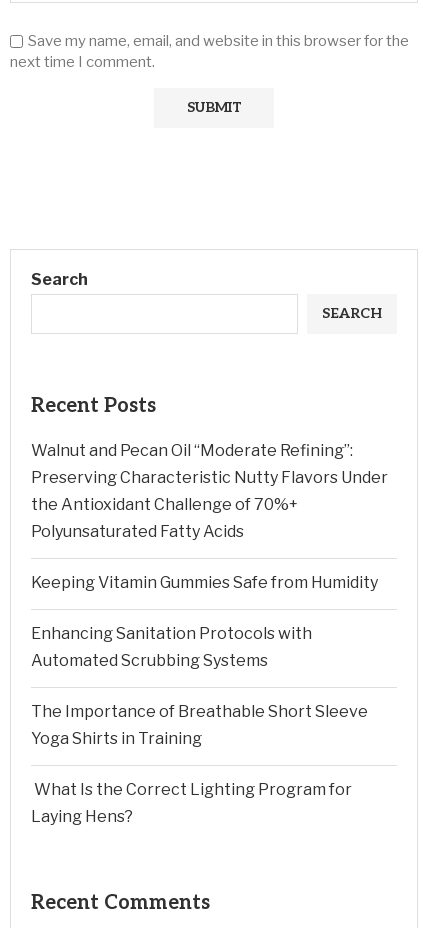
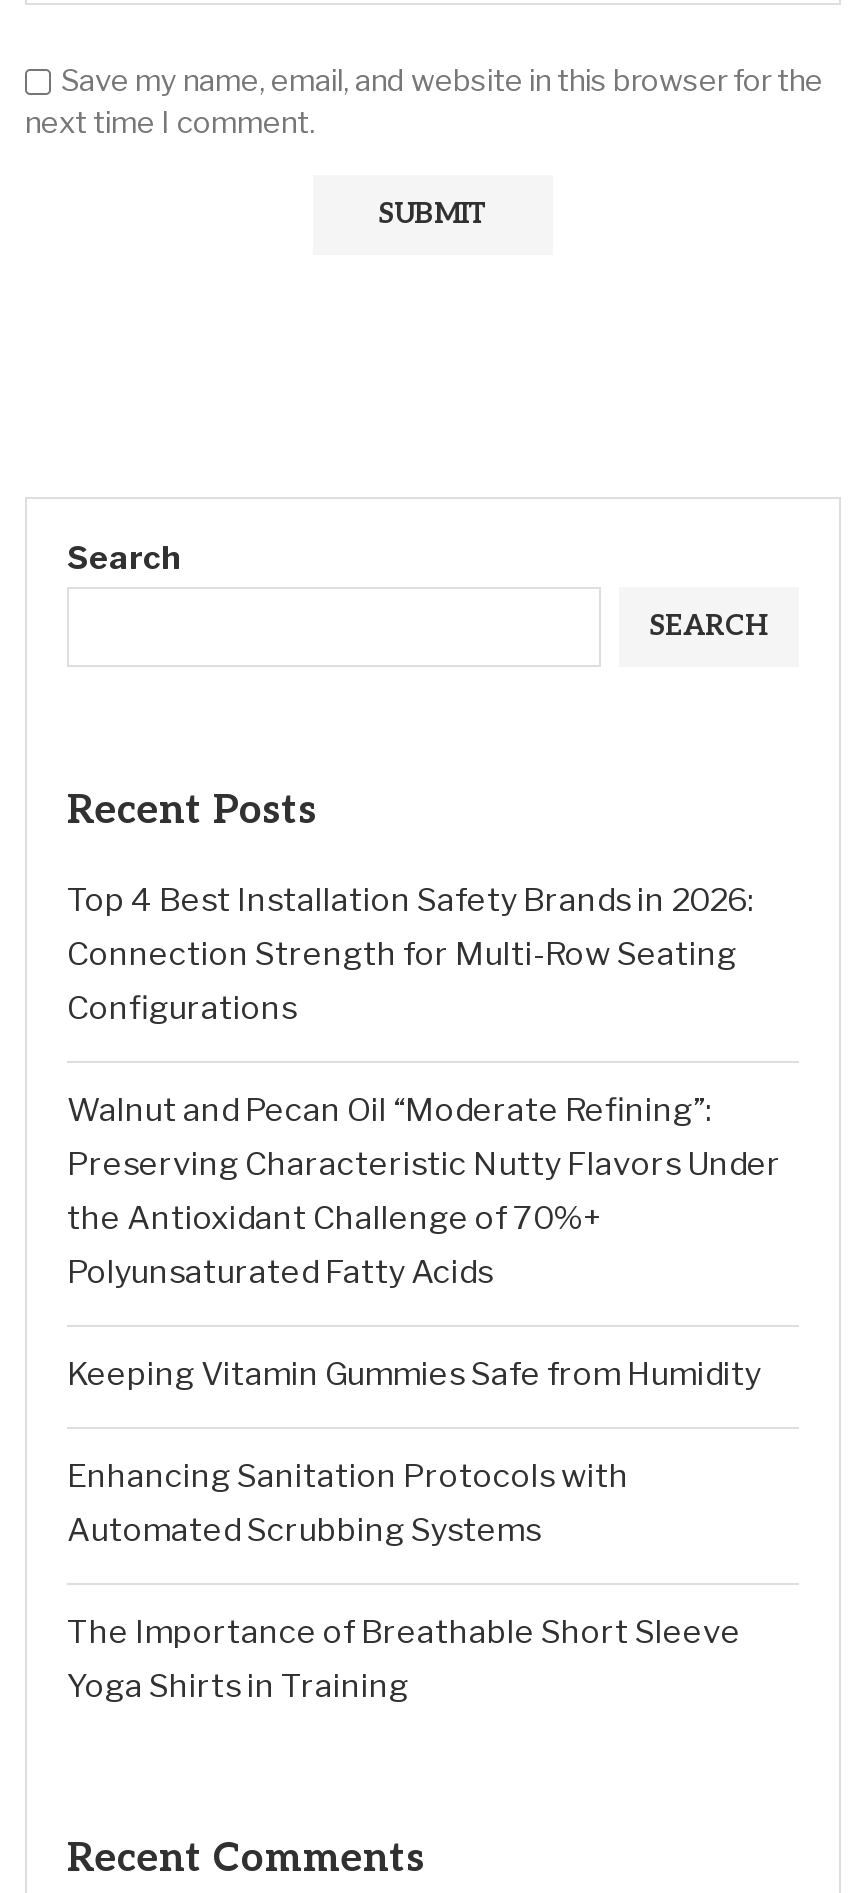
none -> [67,881,753,1027] Top 4 Best Installation Safety Brands in 2026: | Connection Strength for Multi-Row Seating | Configurations
moved [31,441,388,748] -> [67,1091,781,1705]: Walnut and Pecan Oil “Moderate Refining”: | Preserving Characteristic Nutty Flavors Under | the Antioxidant Challenge of 70%+ | ... | The Importance of Breathable Short Sleeve | Yoga Shirts in Training
[31,780,352,826] What Is the Correct Lighting Program for | Laying Hens? -> none

